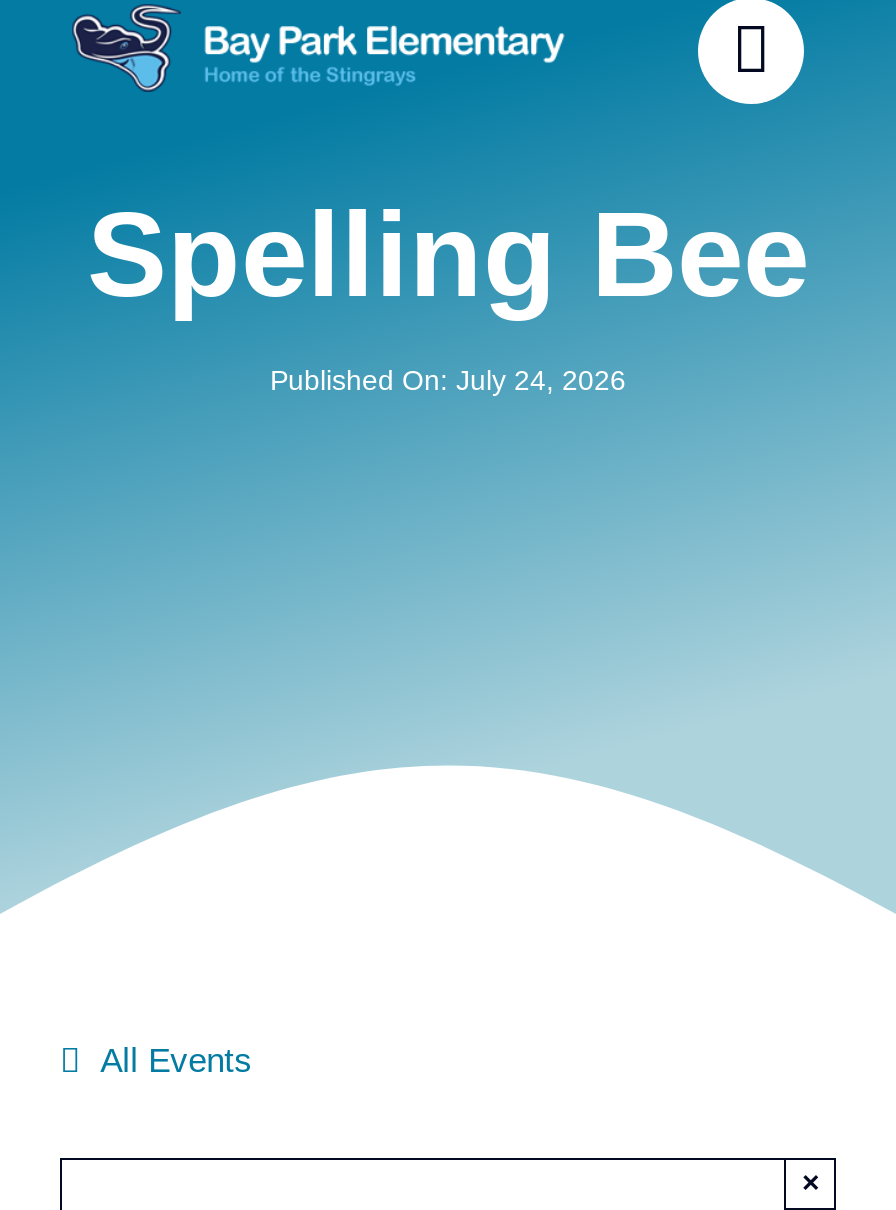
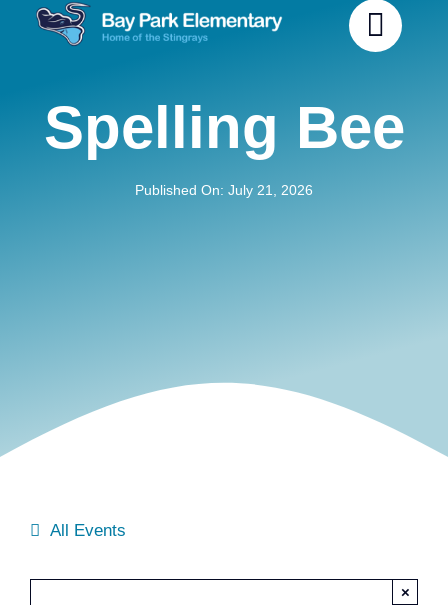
[270,364,626,396] Published On: July 24, 2026 -> [135,182,313,198] Published On: July 21, 2026

